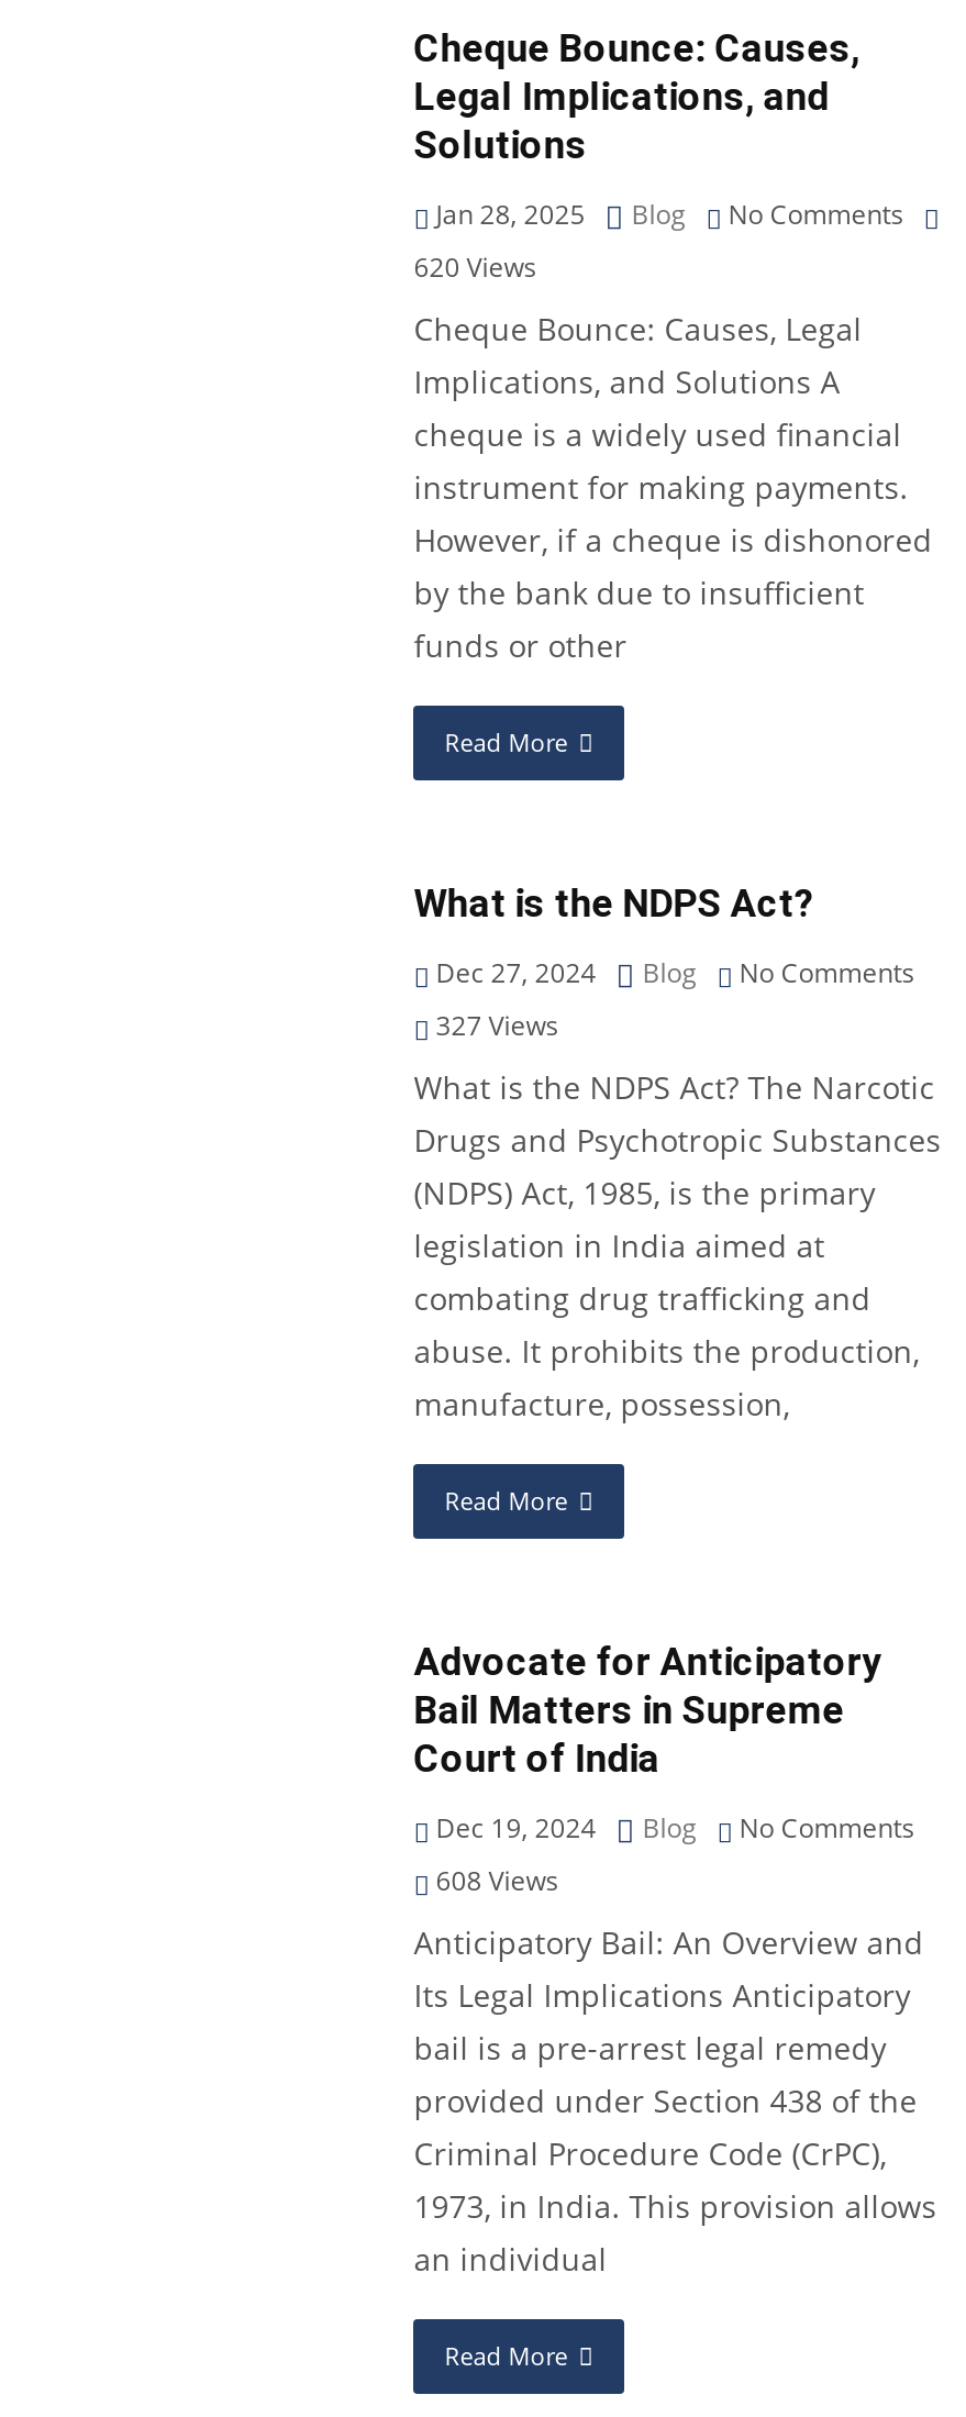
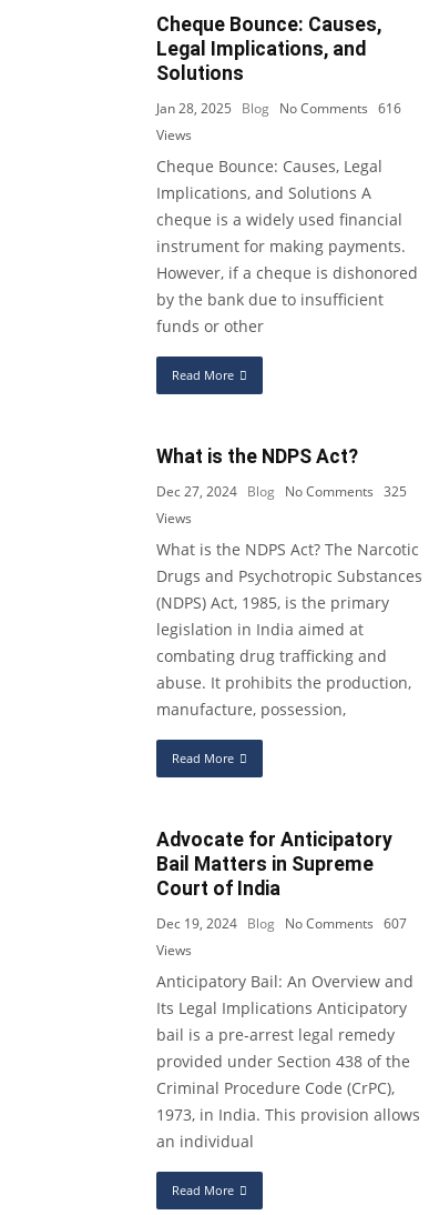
[414,196,904,286] Jan 28, 2025 | Blog | No Comments | 620 Views -> [157,99,402,144] Jan 28, 2025 Blog No Comments 616 | Views
[429,954,915,1044] Dec 27, 2024 | Blog | No Comments | 327 Views -> [157,482,407,528] Dec 27, 2024 Blog No Comments 325 | Views
[429,1809,915,1900] Dec 19, 2024 | Blog | No Comments | 608 Views -> [157,914,407,960] Dec 19, 2024 Blog No Comments 607 | Views

